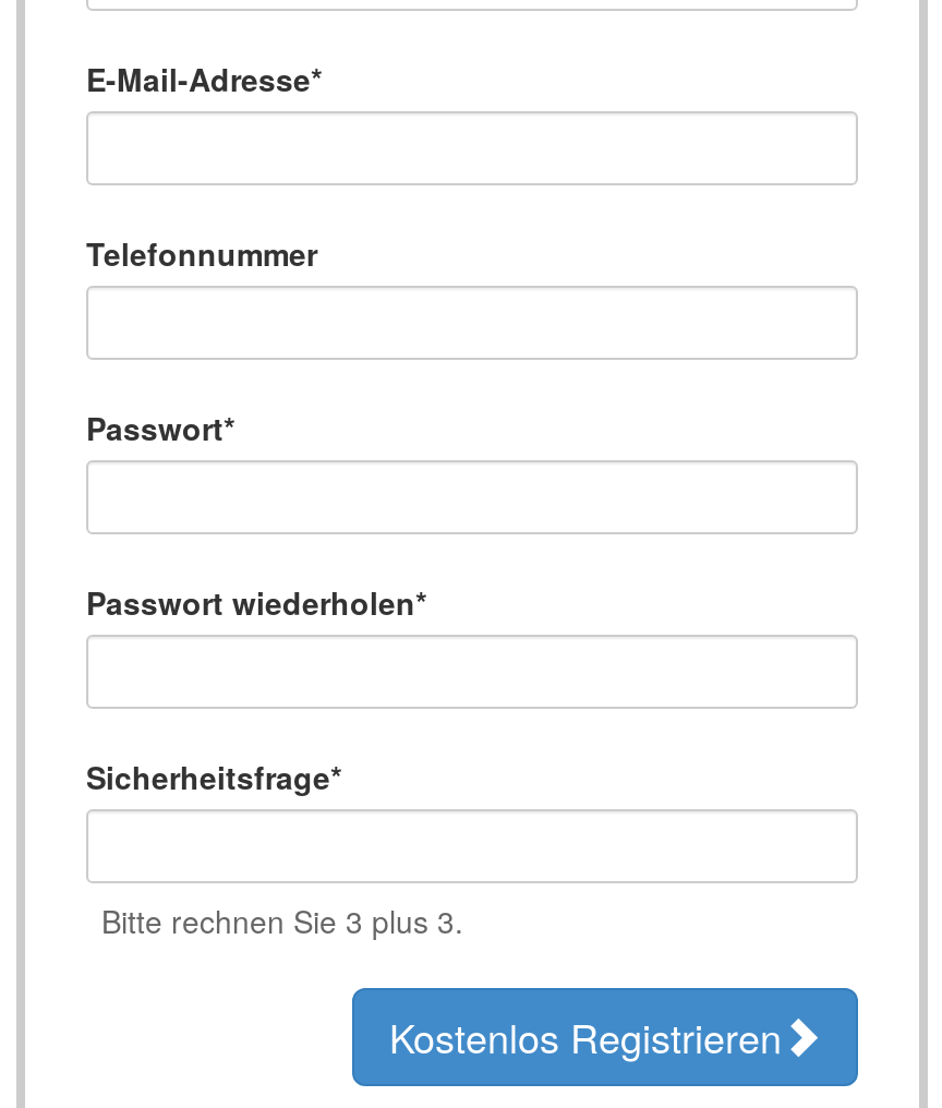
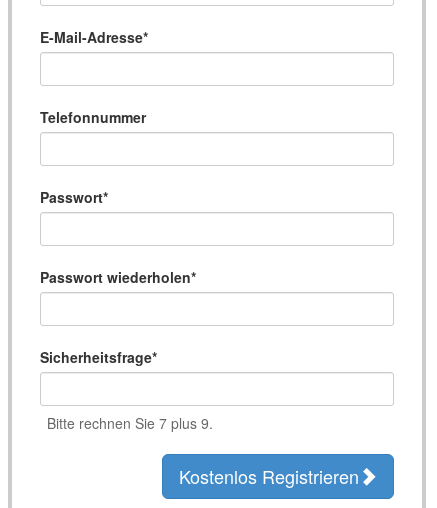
[101,899,463,942] Bitte rechnen Sie 3 plus 3. -> [47,413,213,433] Bitte rechnen Sie 7 plus 9.

